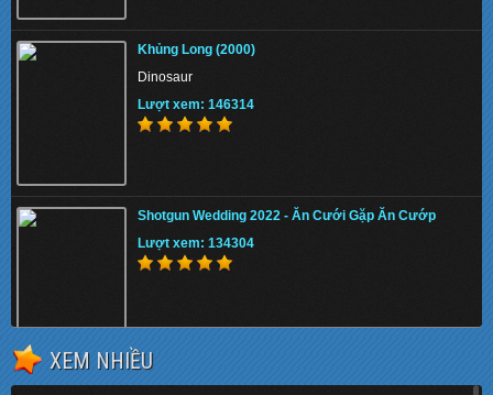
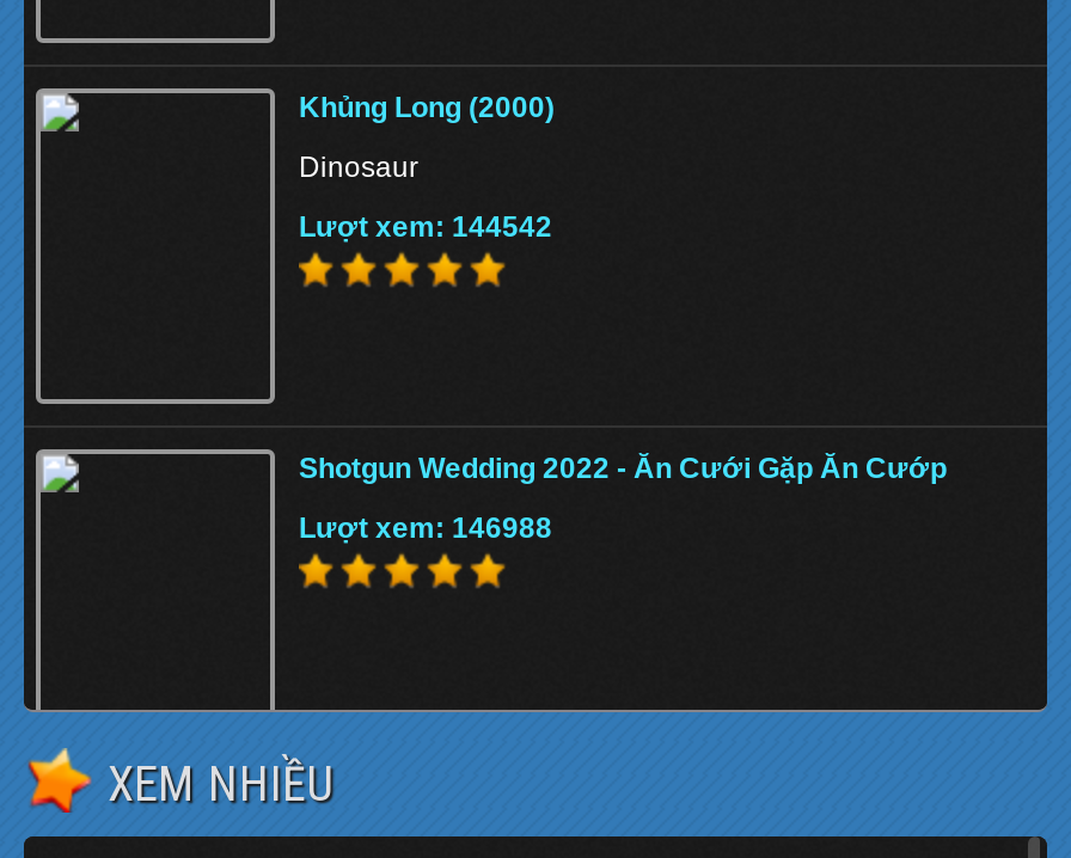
[138,97,254,112] Lượt xem: 146314 -> [299,211,552,244] Lượt xem: 144542
[138,236,254,251] Lượt xem: 134304 -> [299,512,552,545] Lượt xem: 146988

